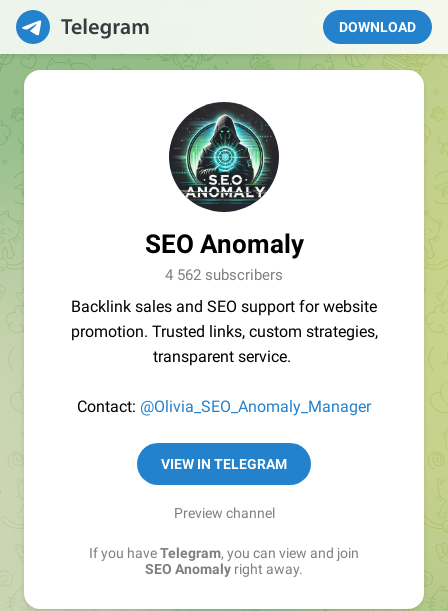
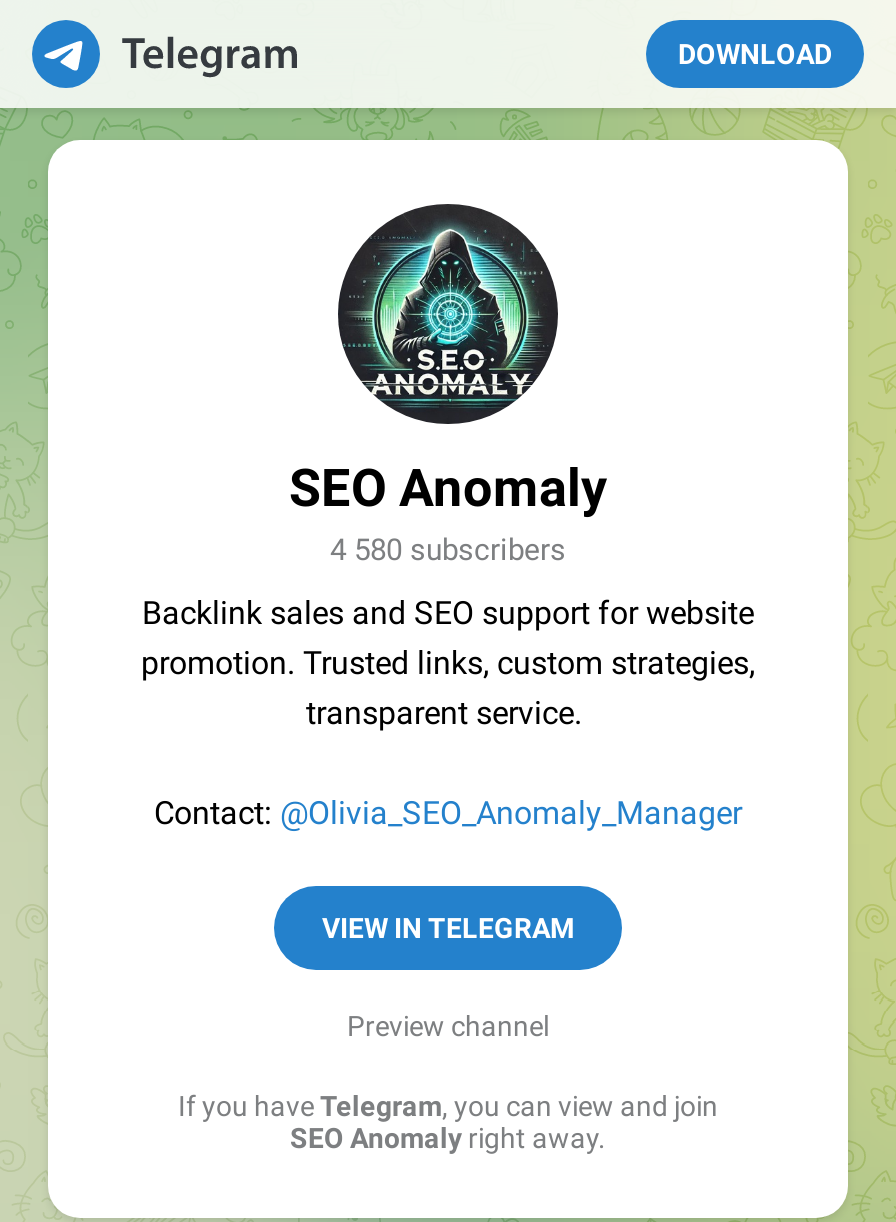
[165,266,283,284] 4 562 subscribers -> [330,532,566,568] 4 580 subscribers

